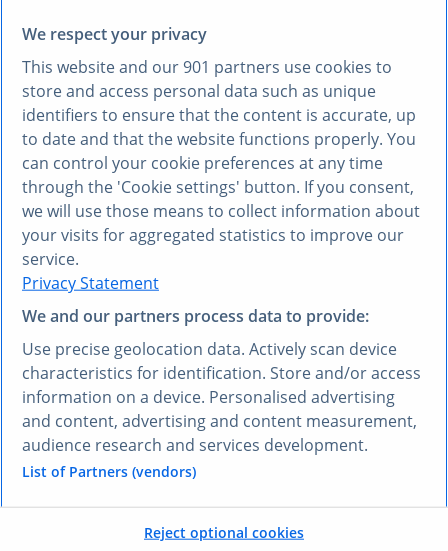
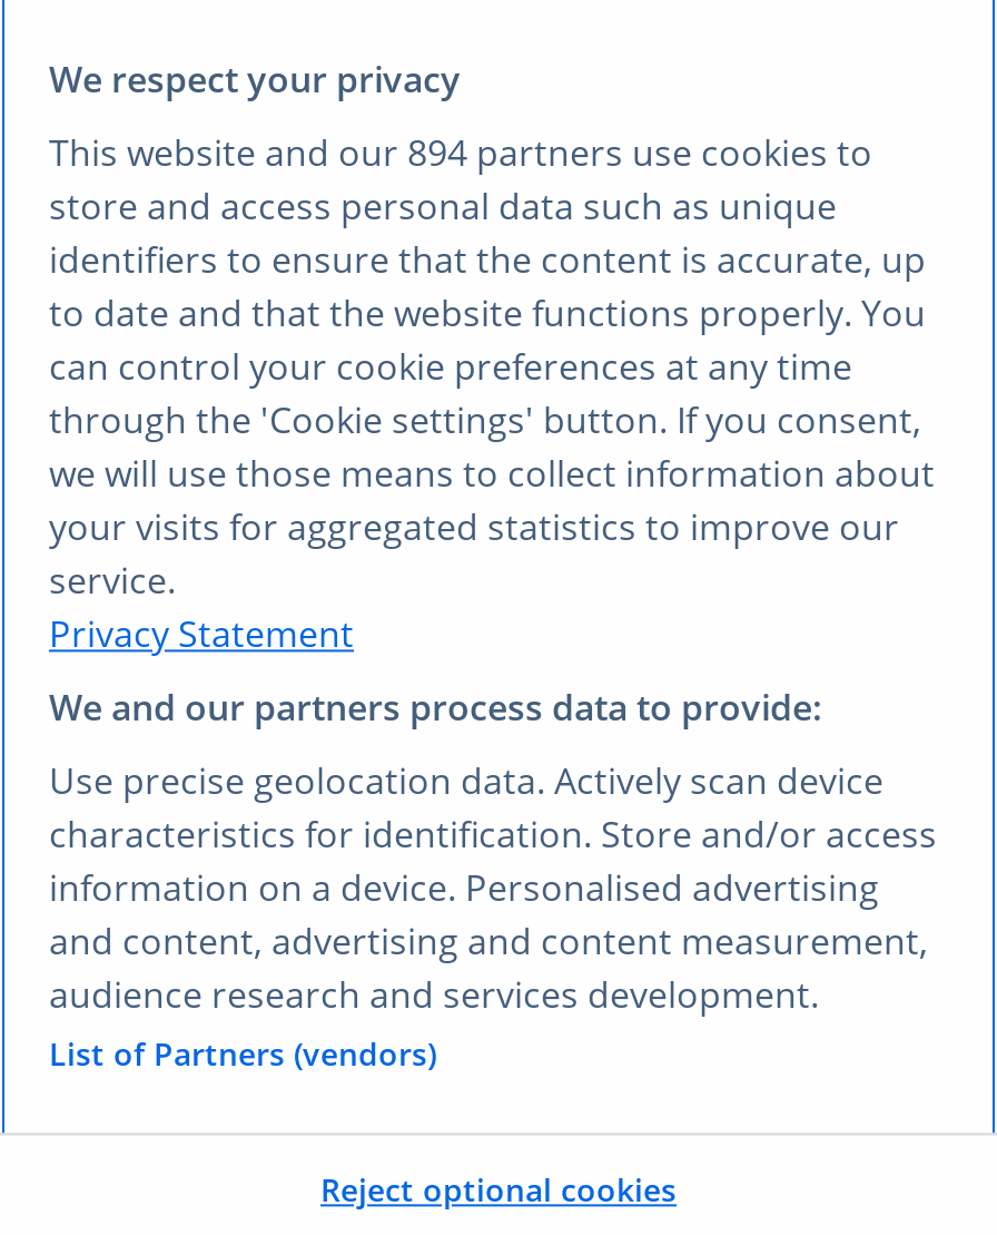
[22,56,392,78] This website and our 901 partners use cookies to -> [49,129,872,178] This website and our 894 partners use cookies to

